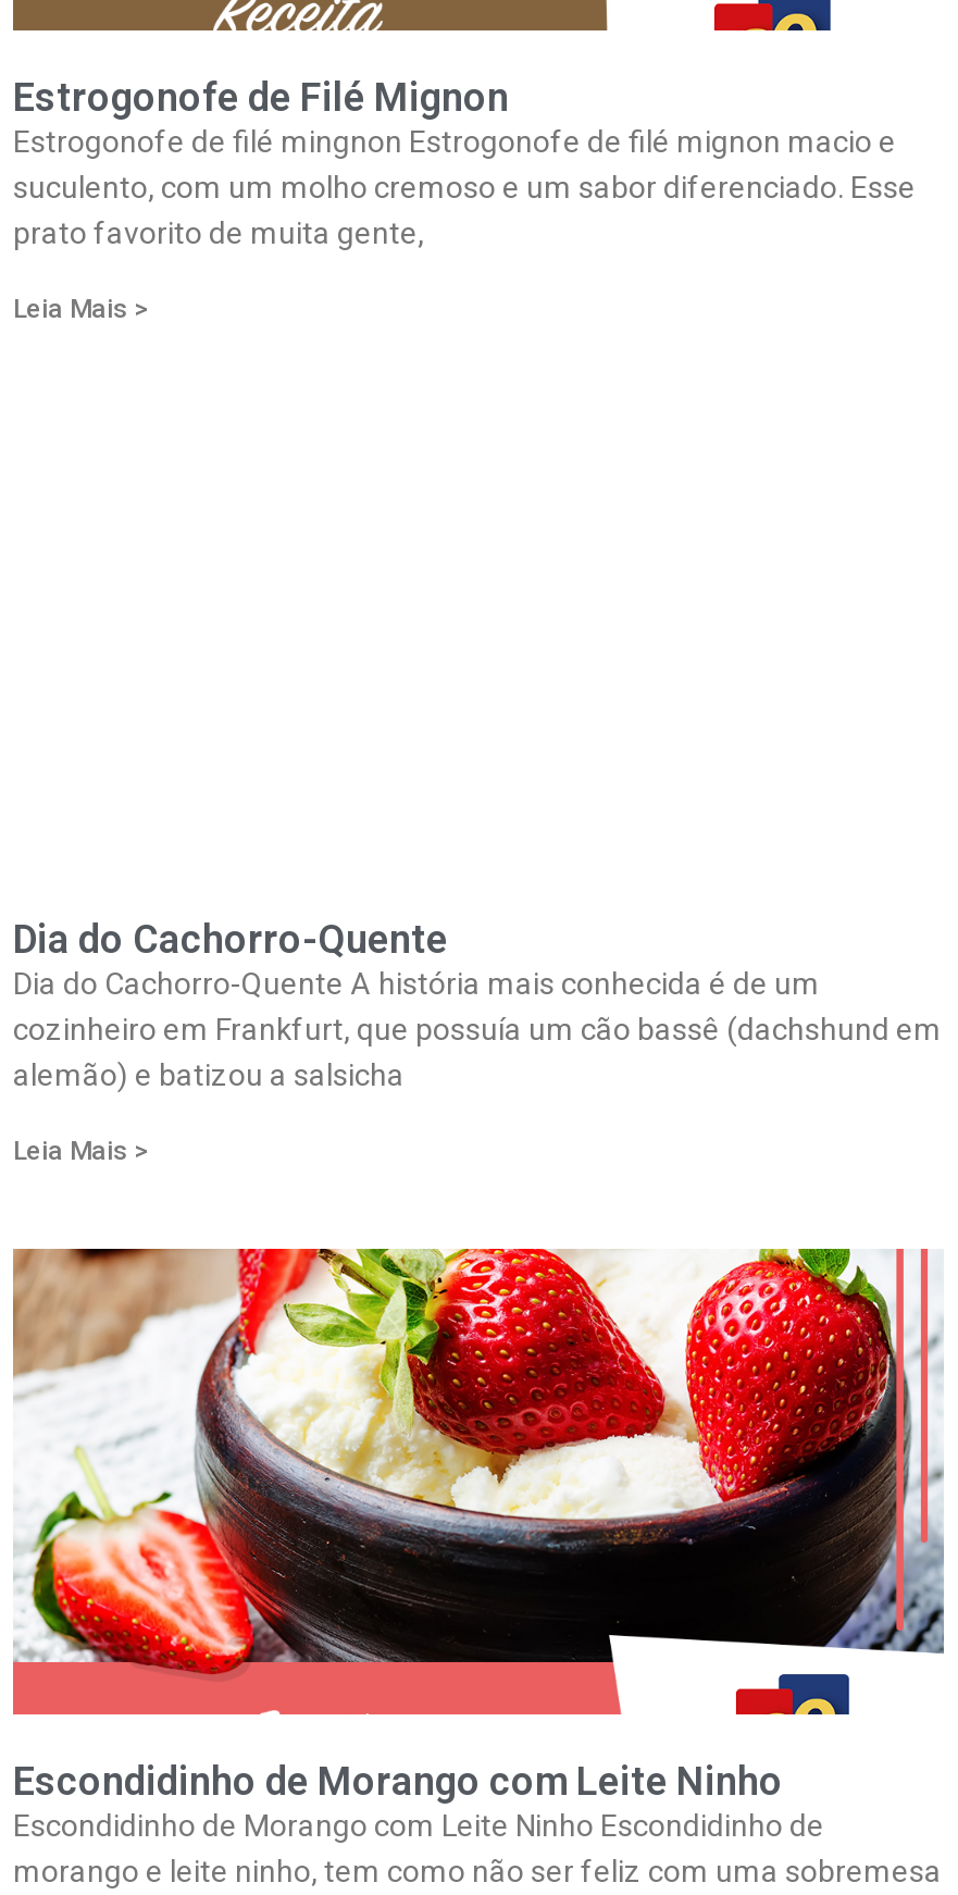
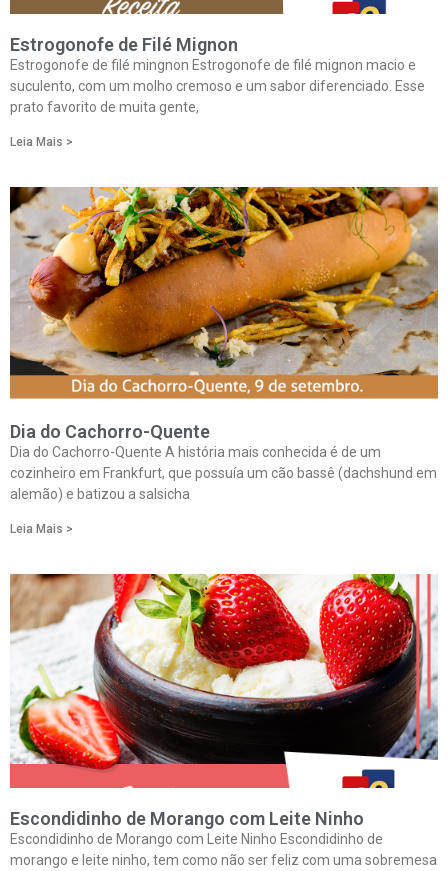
none -> [9,186,439,400] [image]

